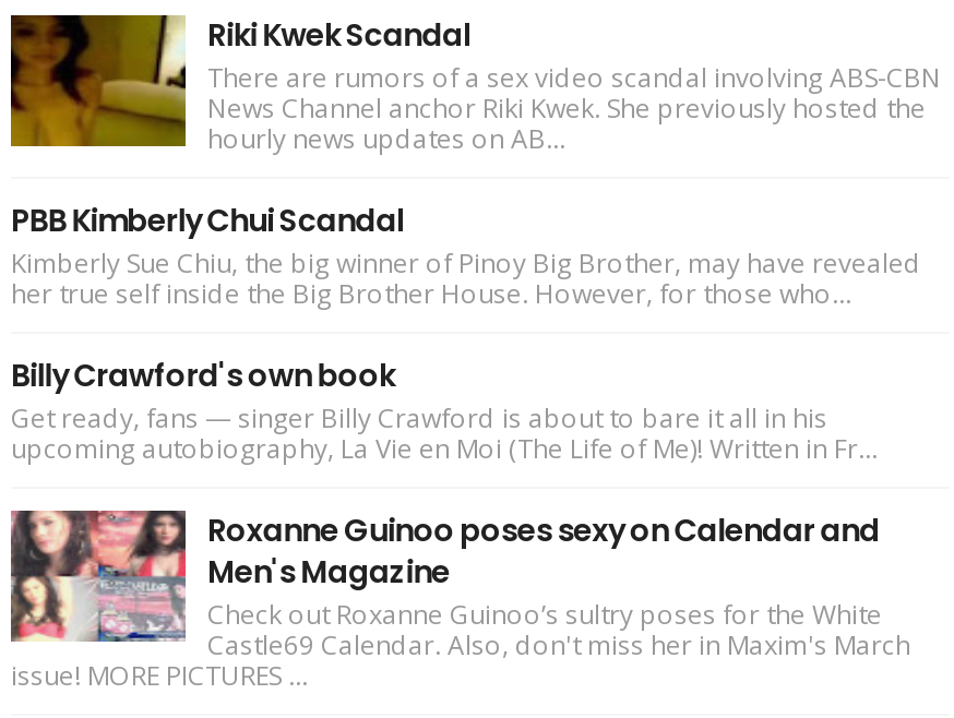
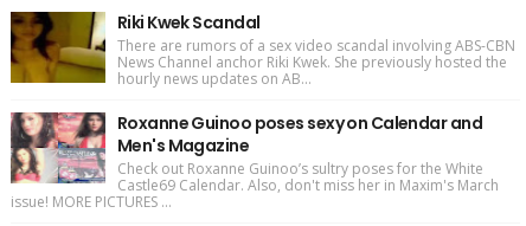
[11,198,921,467] PBB Kimberly Chui Scandal | Kimberly Sue Chiu, the big winner of Pinoy Big Brother, may have revealed | her true self inside the Big Brother House. However, for those who... | Billy Crawford's own book | Get ready, fans — singer Billy Crawford is about to bare it all in his | upcoming autobiography, La Vie en Moi (The Life of Me)! Written in Fr... -> none

